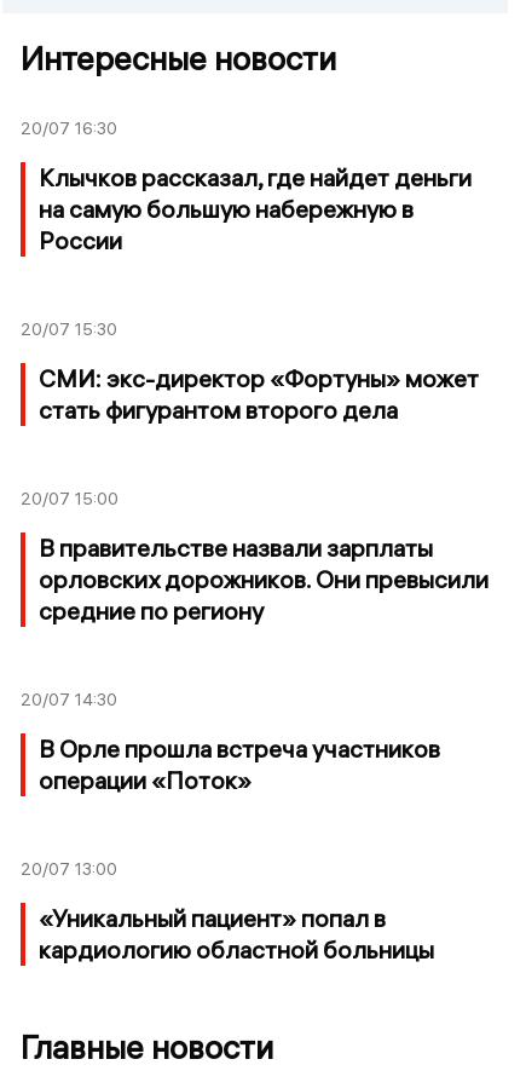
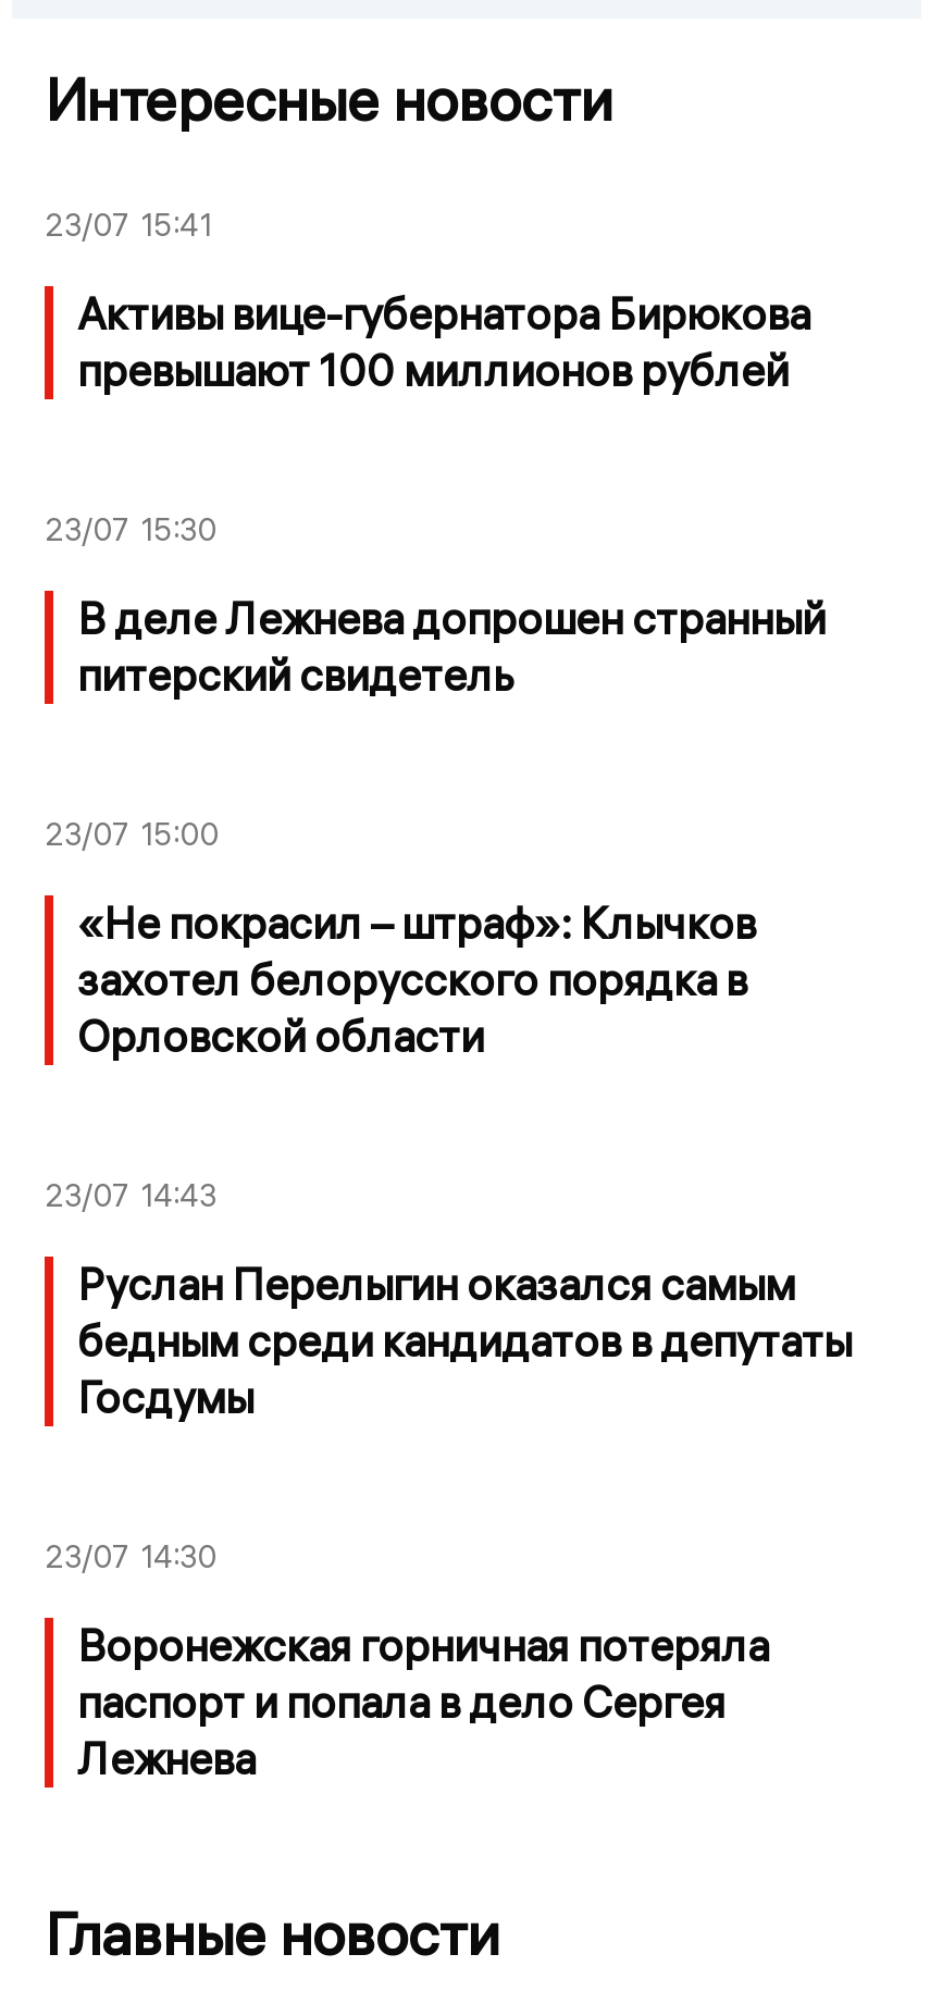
[21,118,117,139] 20/07 16:30 -> [45,206,212,245] 23/07 15:41
[39,162,472,255] Клычков рассказал, где найдет деньги | на самую большую набережную в | России -> [77,286,810,397] Активы вице-губернатора Бирюкова | превышают 100 миллионов рублей
[21,318,117,340] 20/07 15:30 -> [45,510,216,550] 23/07 15:30
[39,363,479,425] СМИ: экс-директор «Фортуны» может | стать фигурантом второго дела -> [77,591,826,702] В деле Лежнева допрошен странный | питерский свидетель
[21,488,119,510] 20/07 15:00 -> [45,815,219,854] 23/07 15:00
[39,533,489,626] В правительстве назвали зарплаты | орловских дорожников. Они превысили | средние по региону -> [77,896,756,1063] «Не покрасил – штраф»: Клычков | захотел белорусского порядка в | Орловской области
[21,689,117,711] 20/07 14:30 -> [45,1176,216,1215] 23/07 14:43
[39,734,440,795] В Орле прошла встреча участников | операции «Поток» -> [77,1257,852,1424] Руслан Перелыгин оказался самым | бедным среди кандидатов в депутаты | Госдумы
[21,858,117,880] 20/07 13:00 -> [45,1538,216,1577] 23/07 14:30
[39,903,434,965] «Уникальный пациент» попал в | кардиологию областной больницы -> [77,1618,769,1786] Воронежская горничная потеряла | паспорт и попала в дело Сергея | Лежнева

